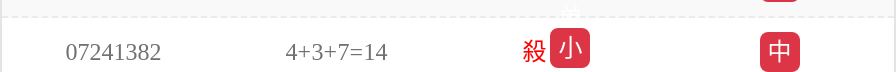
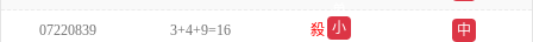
[66,38,162,66] 07241382 -> [39,22,96,38] 07220839
[286,38,388,66] 4+3+7=14 -> [170,22,231,38] 3+4+9=16

